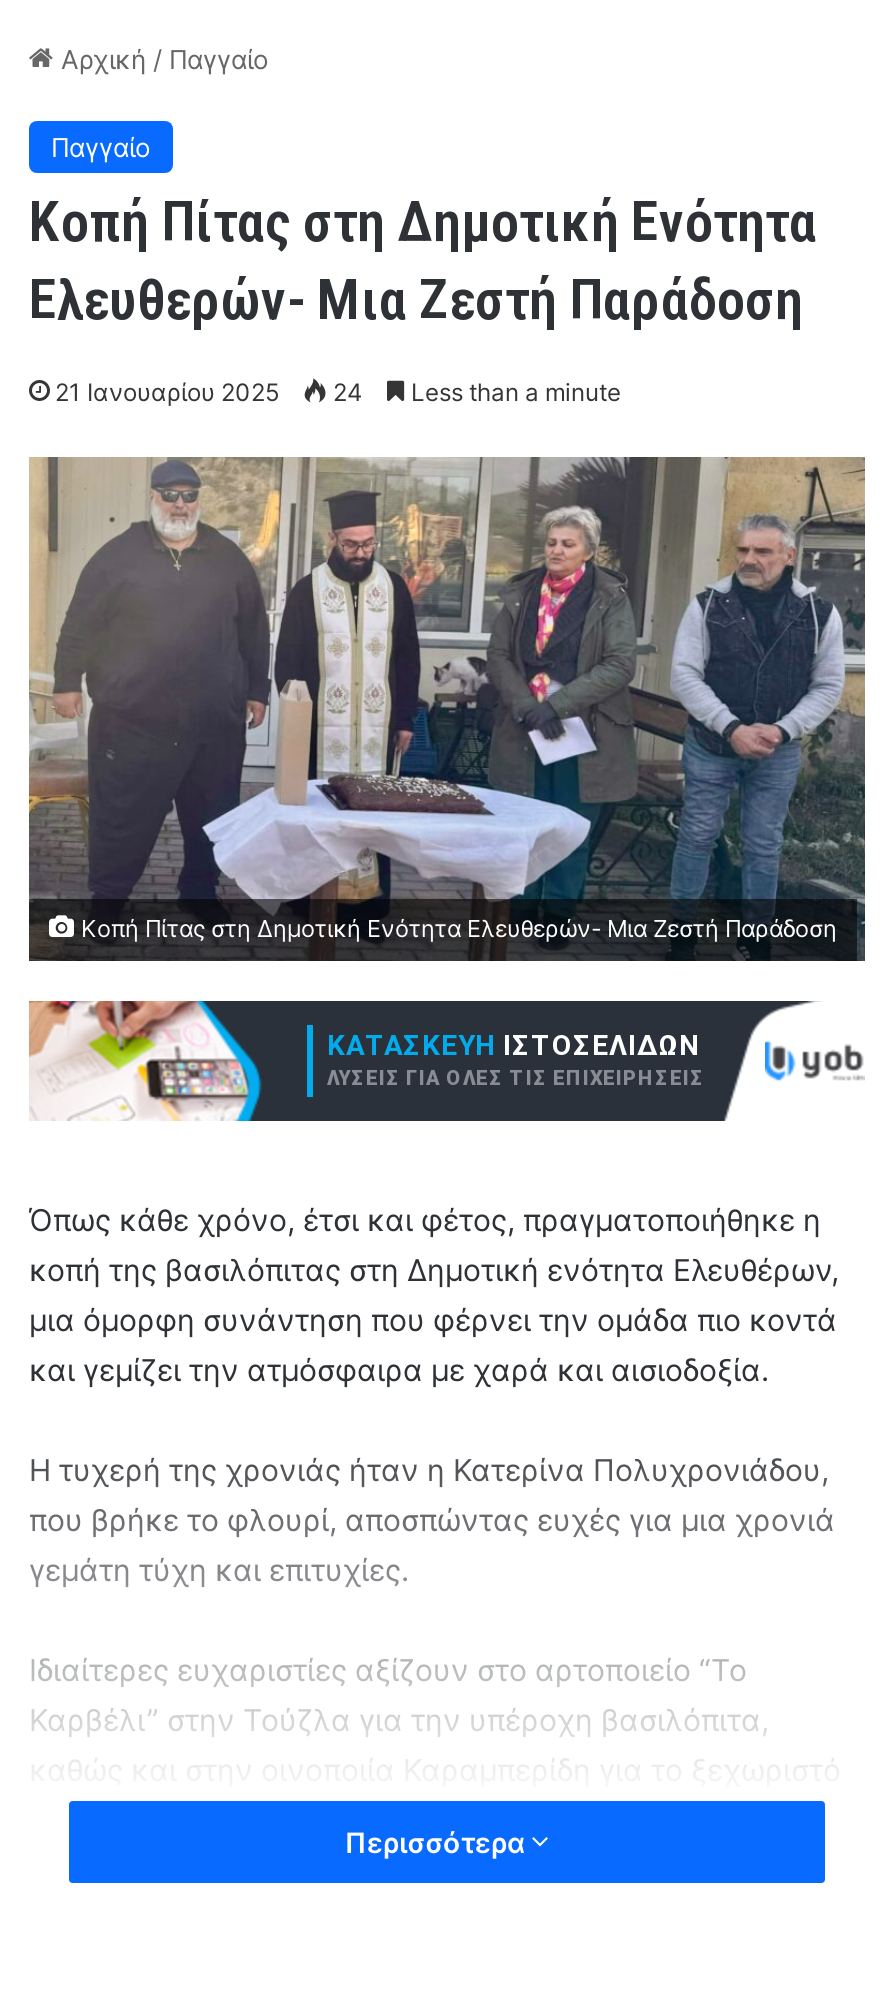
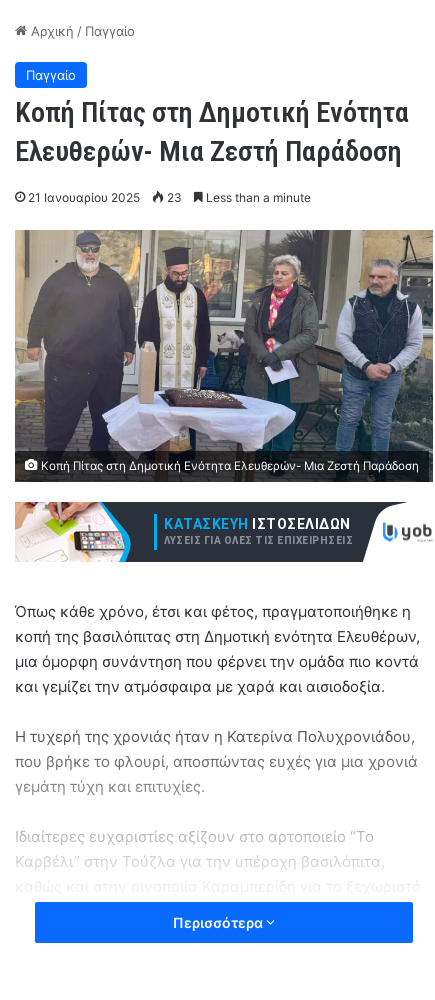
[55,377,621,407] 21 Ιανουαρίου 2025 24 Less than a minute -> [28,190,311,205] 21 Ιανουαρίου 2025 23 Less than a minute

